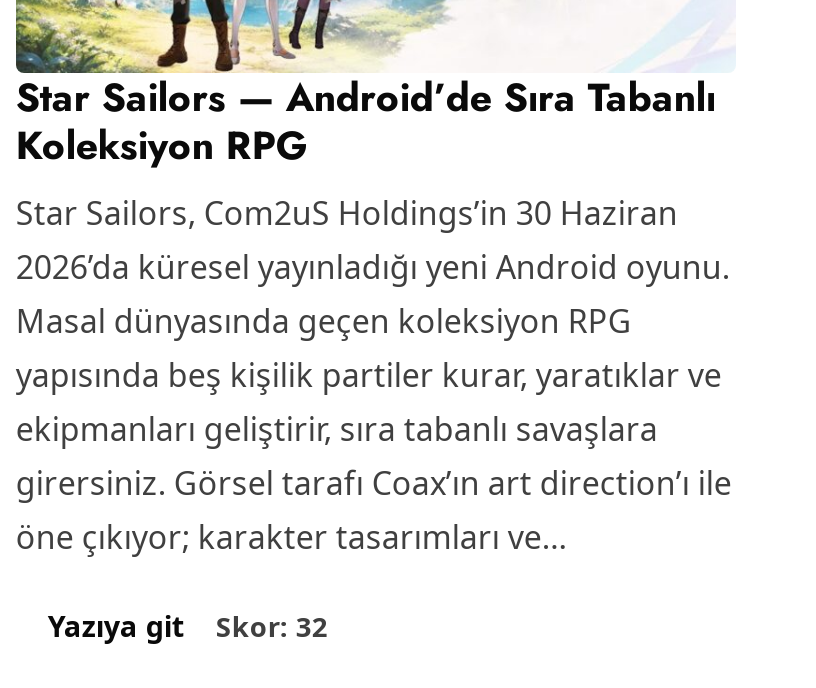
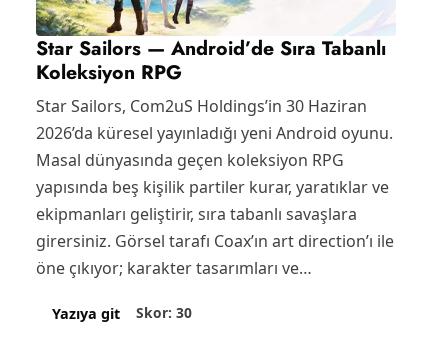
[48,607,328,646] Yazıya git Skor: 32 -> [52,303,192,323] Yazıya git Skor: 30

